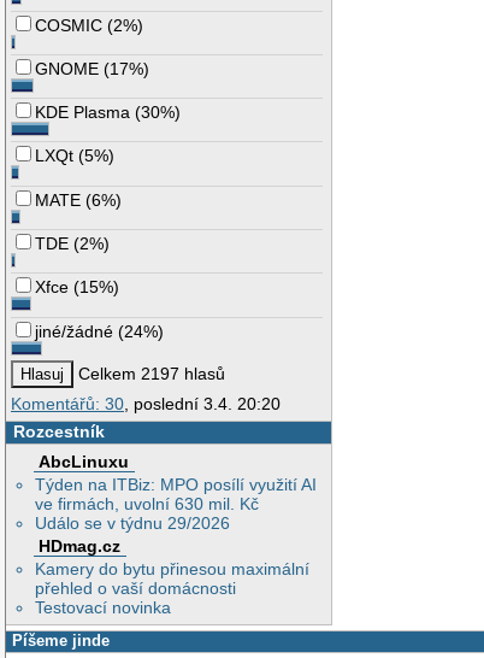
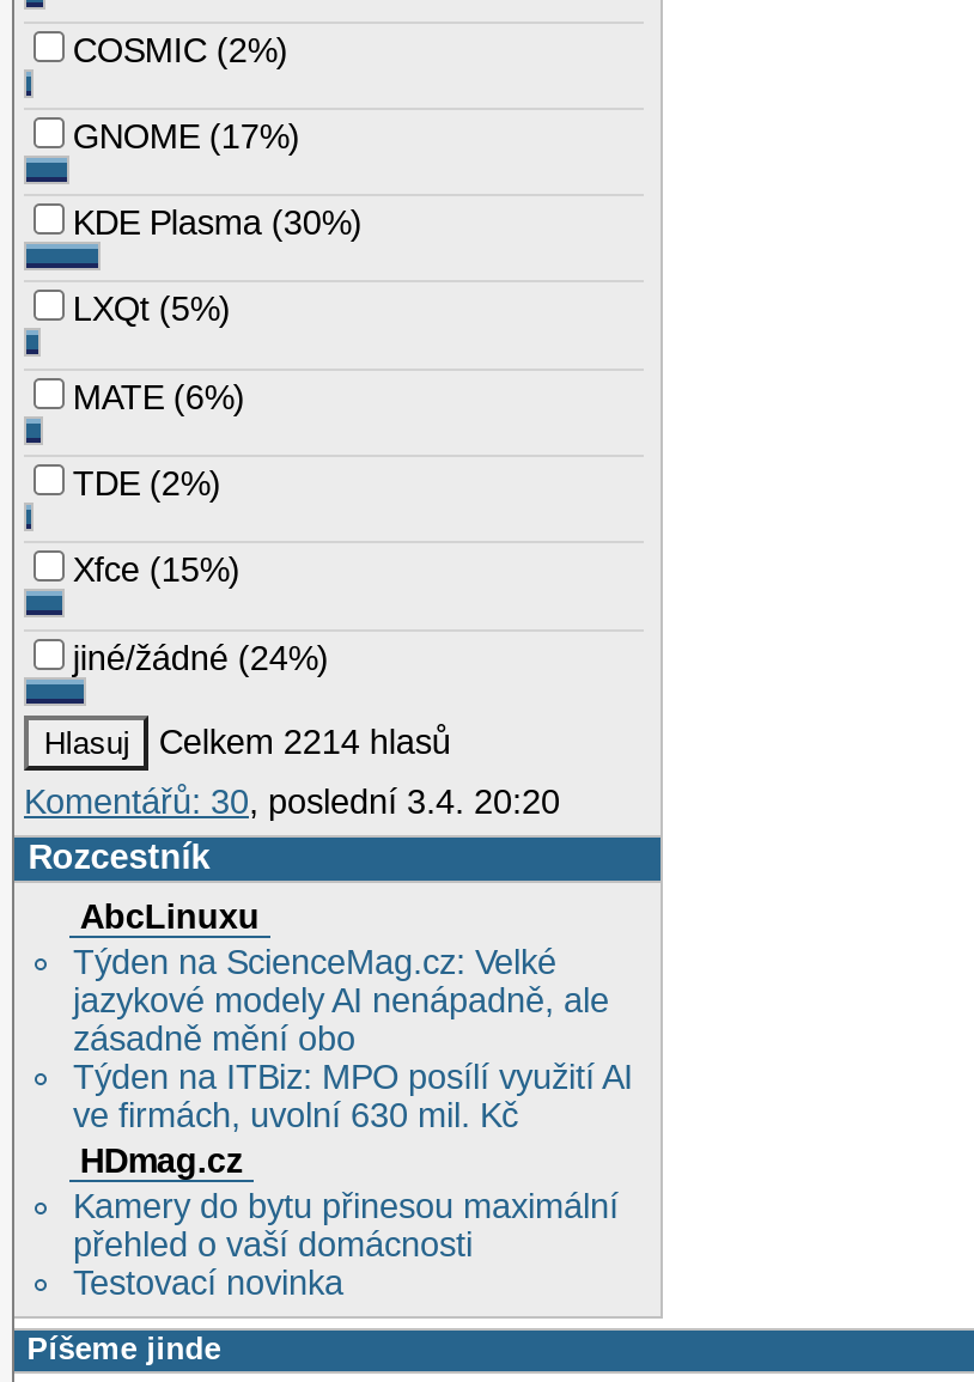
[74,364,226,383] Celkem 2197 hlasů -> [149,723,451,761] Celkem 2214 hlasů
none -> [73,942,609,1057] Týden na ScienceMag.cz: Velké | jazykové modely AI nenápadně, ale | zásadně mění obo
moved [36,475,317,513] -> [73,1057,633,1134]: Týden na ITBiz: MPO posílí využití AI | ve firmách, uvolní 630 mil. Kč
[36,513,231,532] Událo se v týdnu 29/2026 -> none

